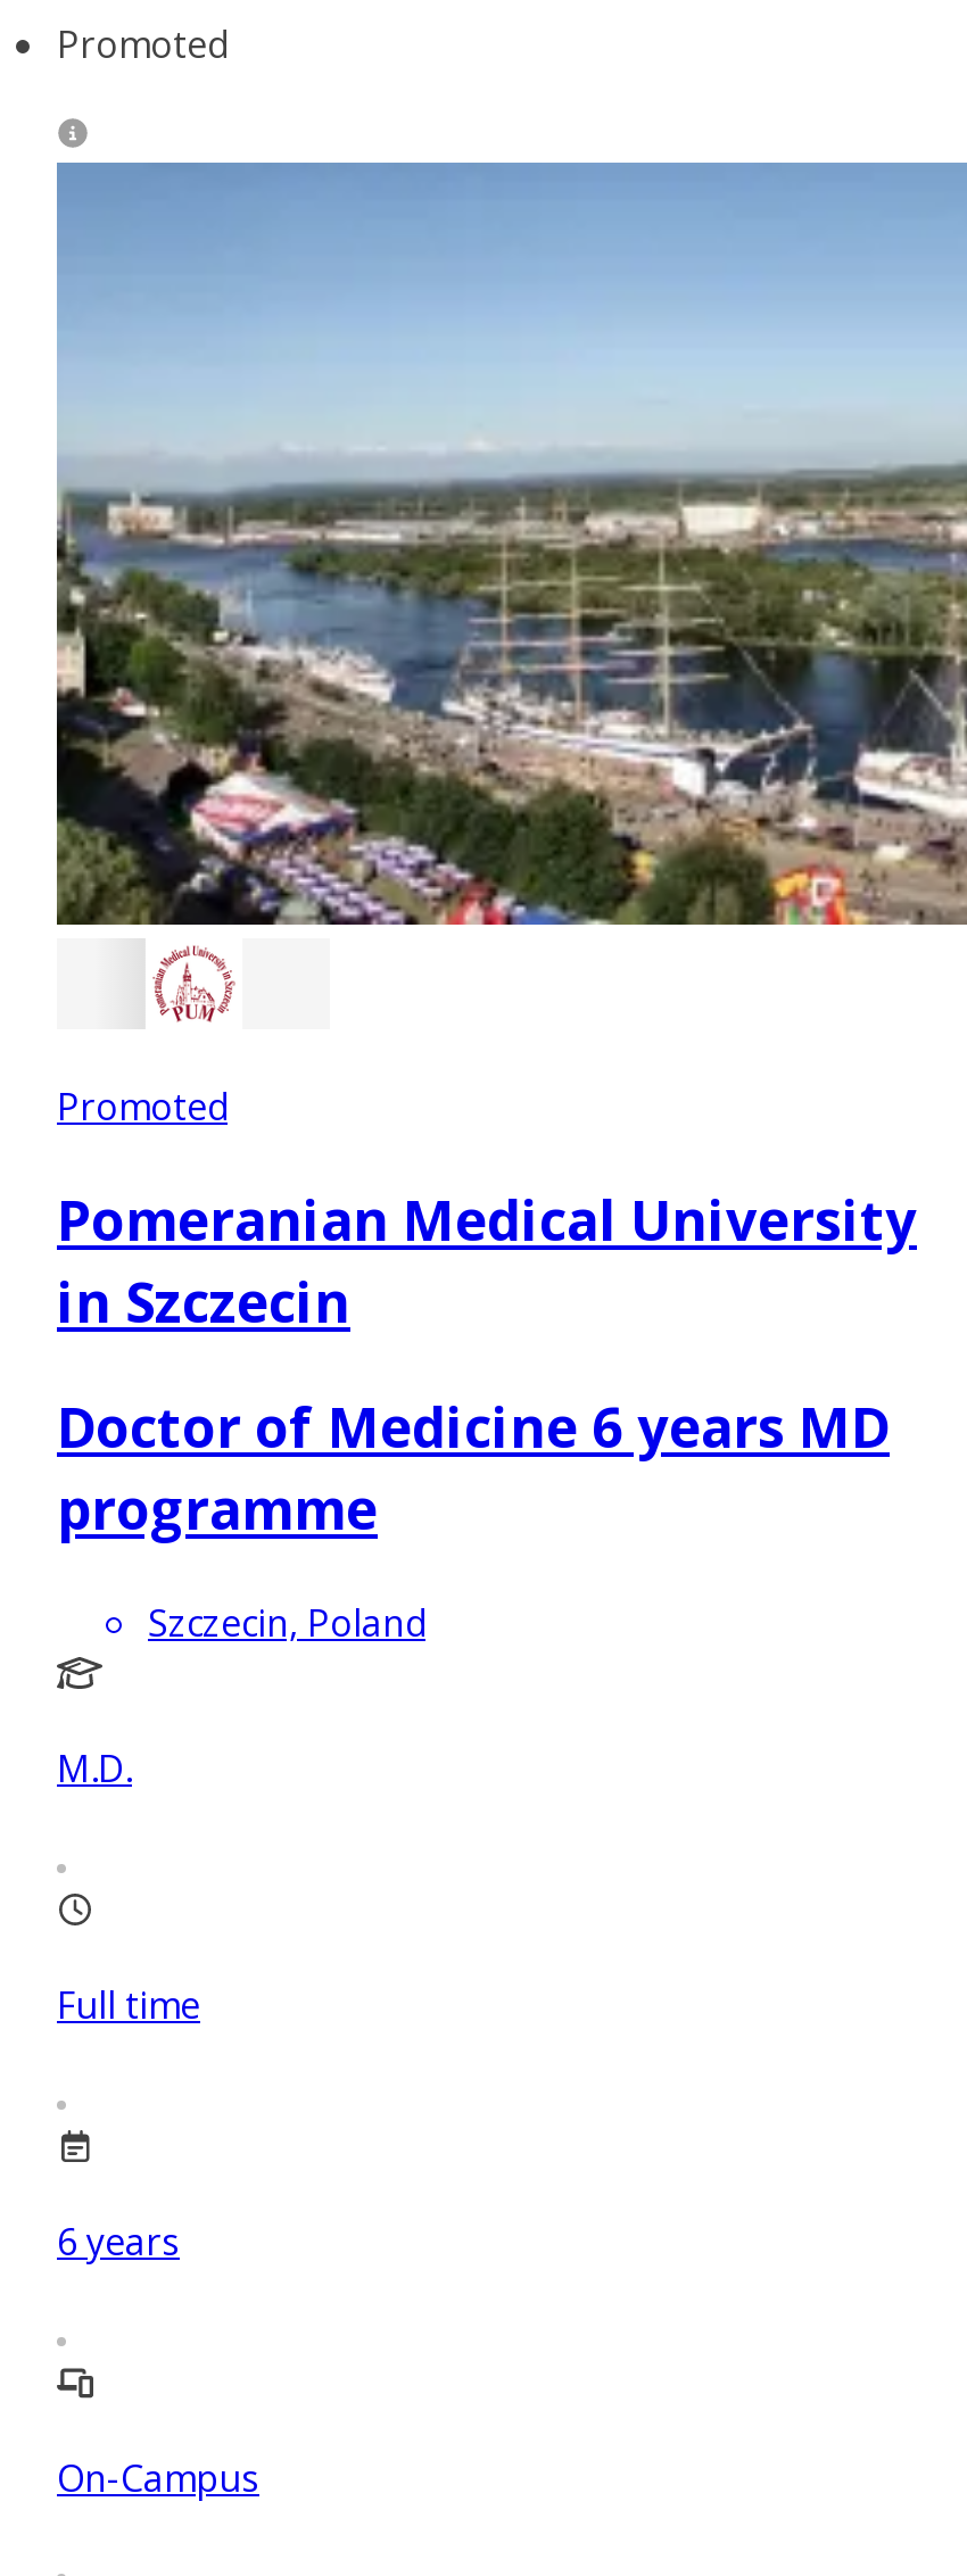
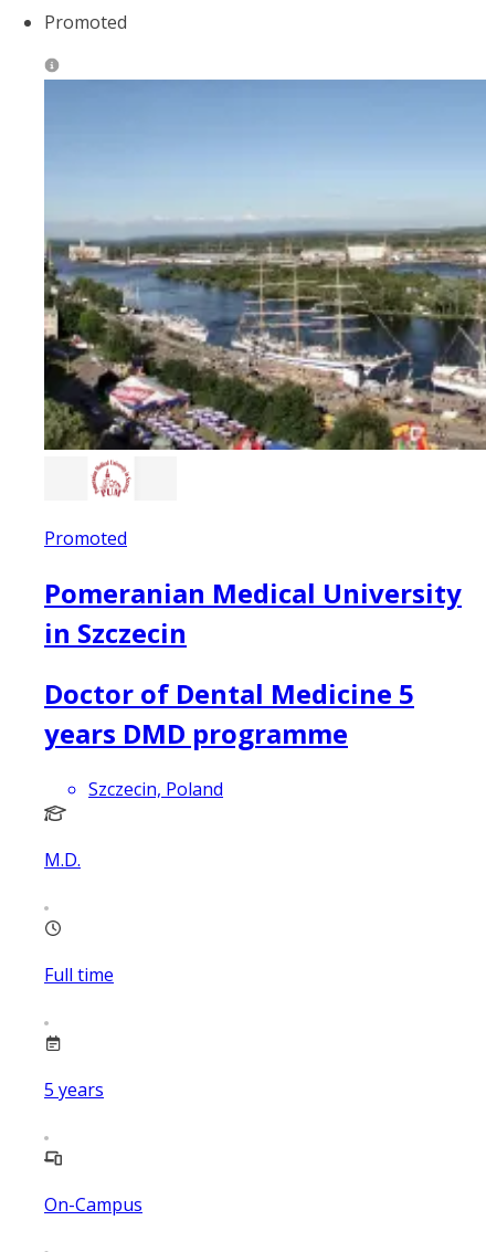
[57,1390,890,1547] Doctor of Medicine 6 years MD | programme -> [44,676,414,752] Doctor of Dental Medicine 5 | years DMD programme
[57,2217,180,2267] 6 years -> [44,1078,104,1102] 5 years

